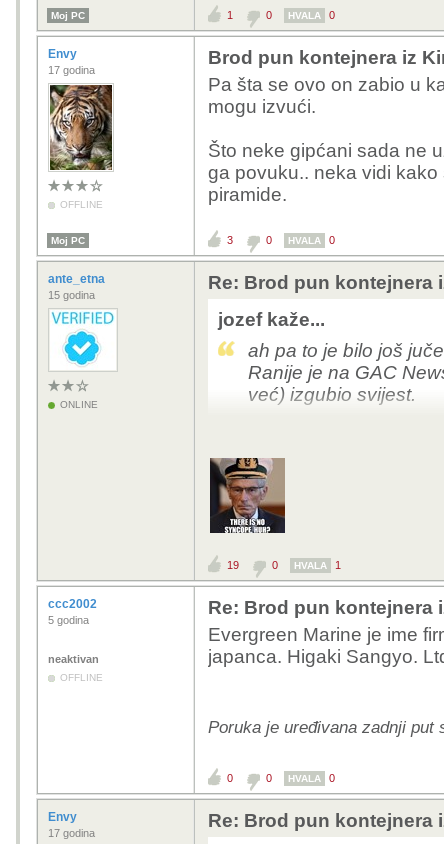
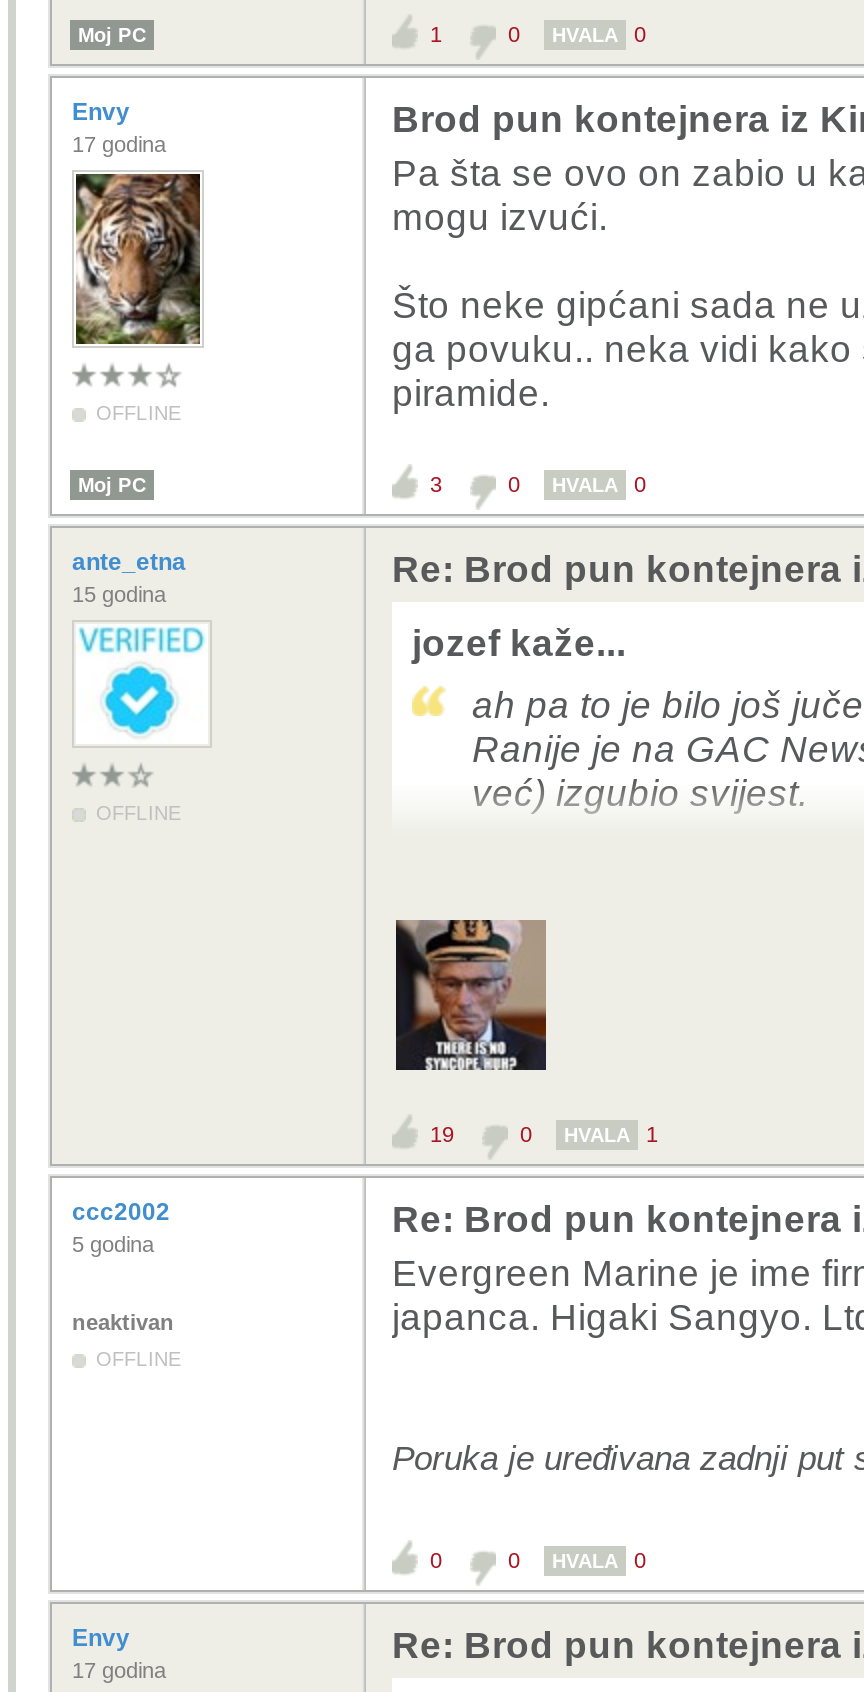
[60,399,98,410] ONLINE -> [96,802,182,824] OFFLINE

